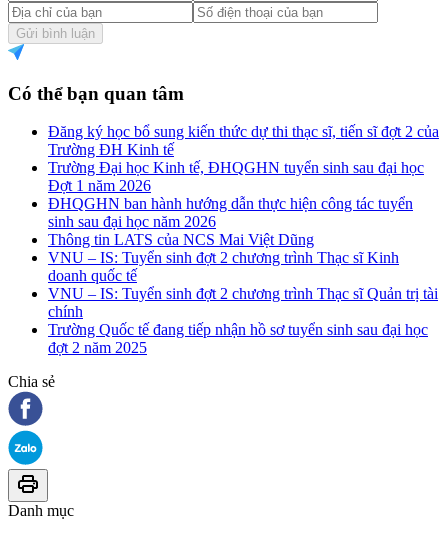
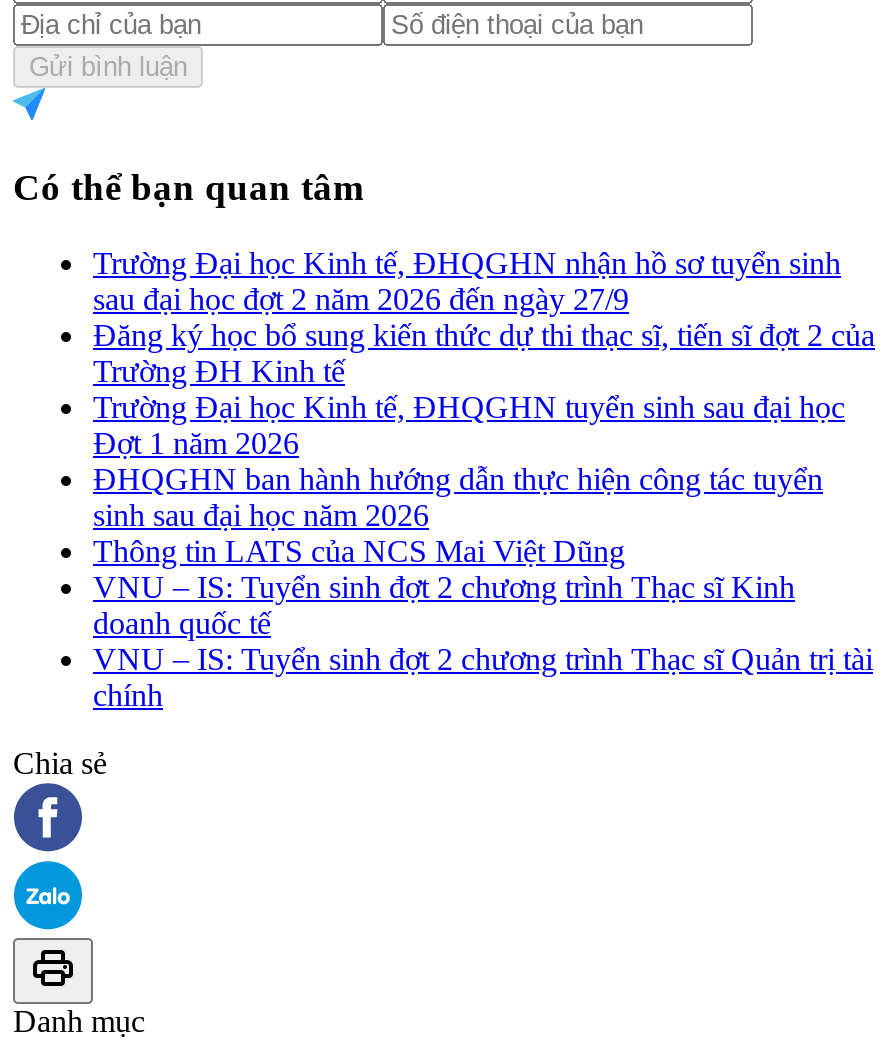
none -> [93,246,841,316] Trường Đại học Kinh tế, ĐHQGHN nhận hồ sơ tuyển sinh | sau đại học đợt 2 năm 2026 đến ngày 27/9
moved [48,123,439,320] -> [93,318,875,712]: Đăng ký học bổ sung kiến thức dự thi thạc sĩ, tiến sĩ đợt 2 của | Trường ĐH Kinh tế | Trường Đại học Kinh tế, ĐHQGHN tuyển sinh sau đại học | ... | VNU – IS: Tuyển sinh đợt 2 chương trình Thạc sĩ Quản trị tài | chính
[48,321,428,356] Trường Quốc tế đang tiếp nhận hồ sơ tuyển sinh sau đại học | đợt 2 năm 2025 -> none

